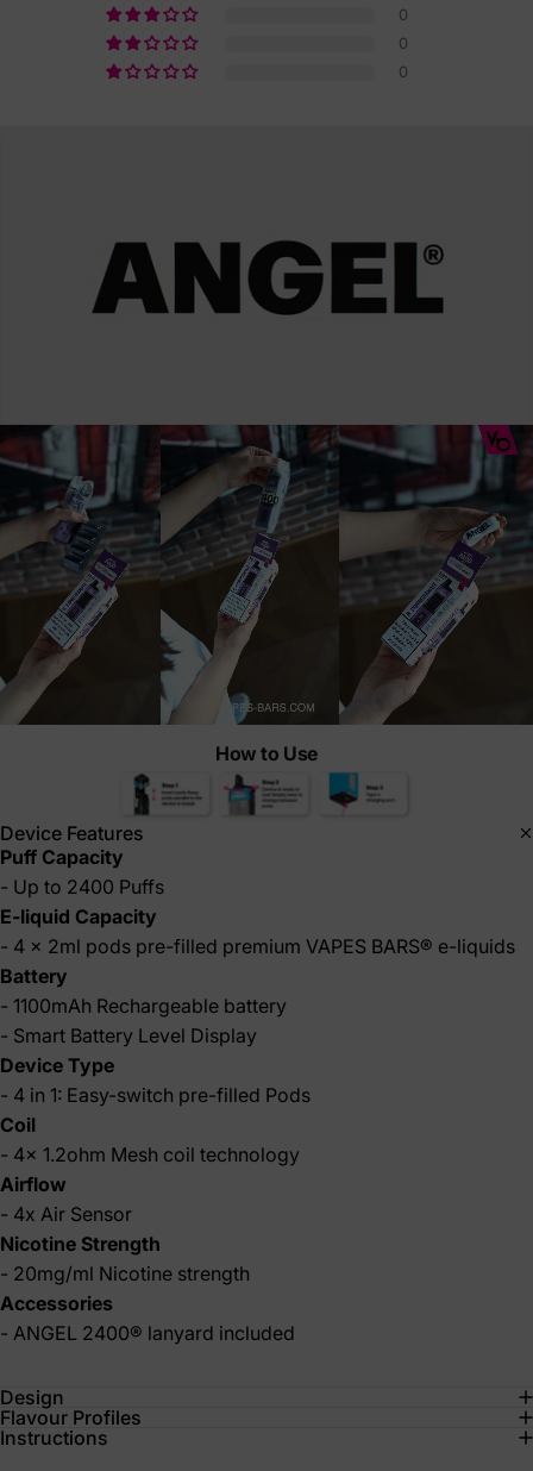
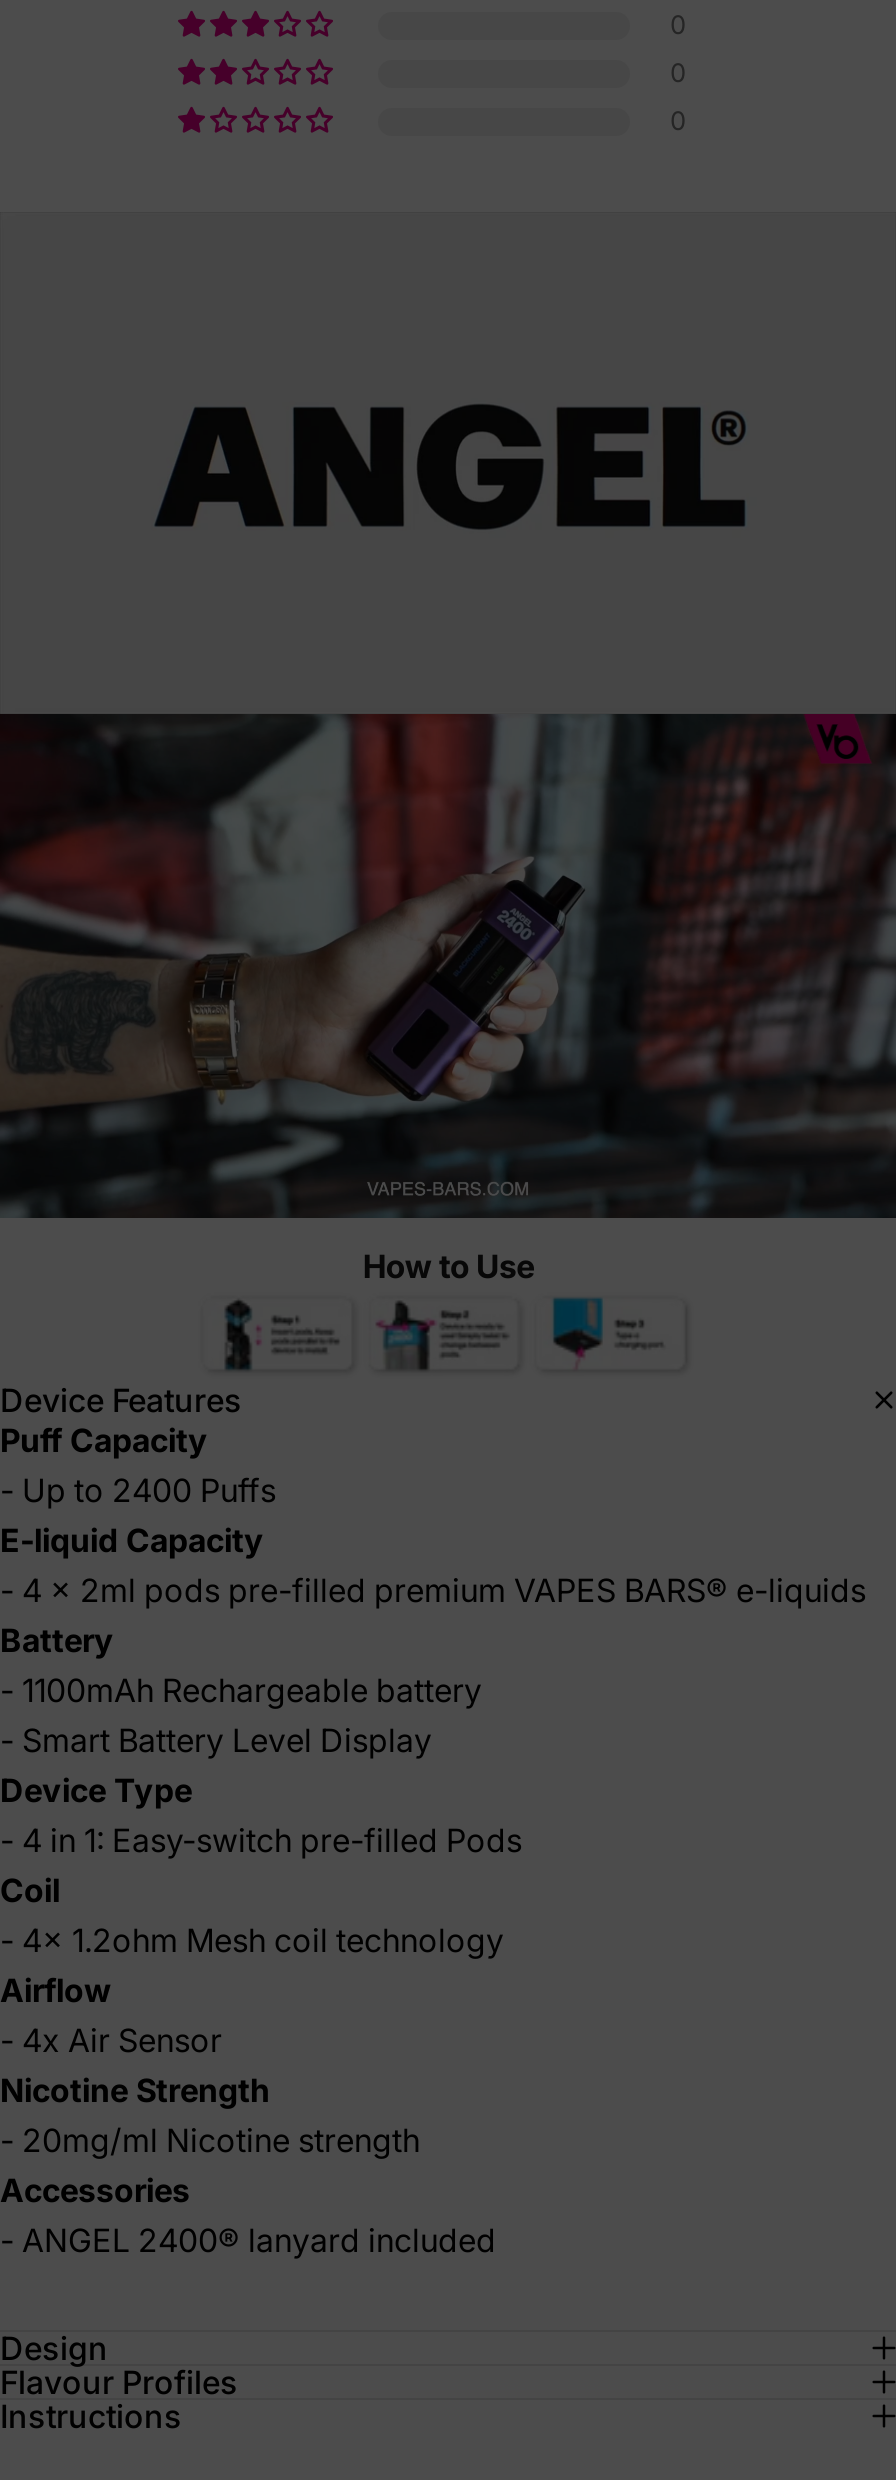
[4,424,529,725] [image] -> [6,712,890,1220] [image]

